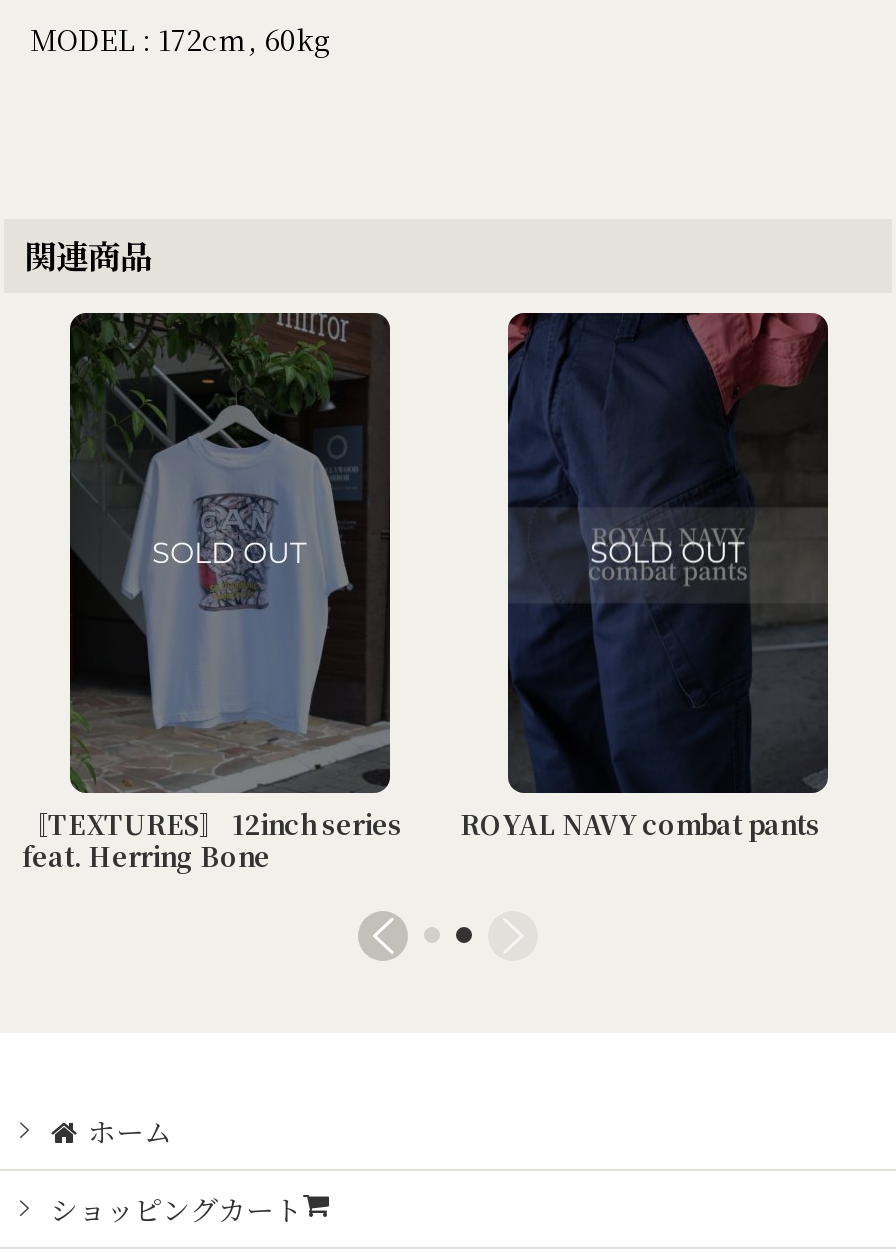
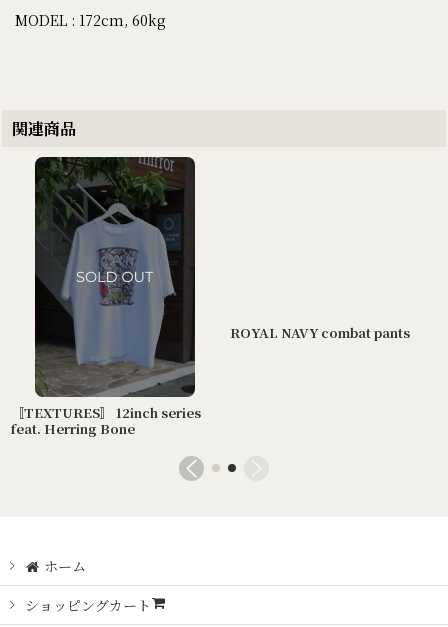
[506,311,830,795] [image] -> none
moved [460,804,820,842] -> [230,323,410,342]: ROYAL NAVY combat pants

